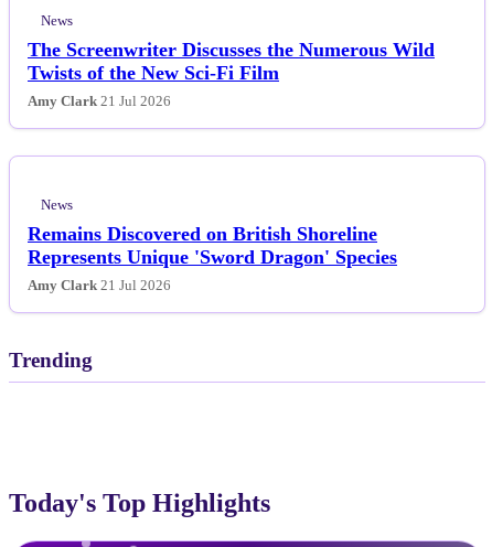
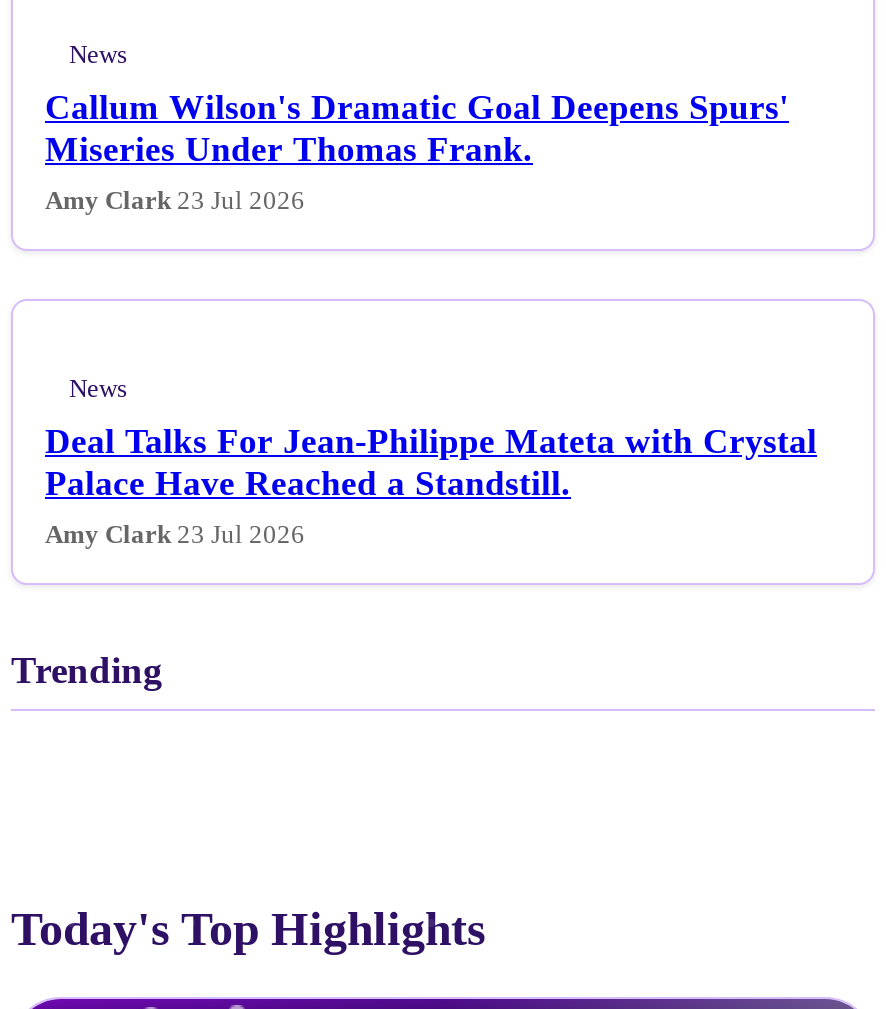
[28,39,435,109] The Screenwriter Discusses the Numerous Wild | Twists of the New Sci-Fi Film | Amy Clark 21 Jul 2026 -> [45,87,789,215] Callum Wilson's Dramatic Goal Deepens Spurs' | Miseries Under Thomas Frank. | Amy Clark 23 Jul 2026
[28,223,397,293] Remains Discovered on British Shoreline | Represents Unique 'Sword Dragon' Species | Amy Clark 21 Jul 2026 -> [45,421,817,549] Deal Talks For Jean-Philippe Mateta with Crystal | Palace Have Reached a Standstill. | Amy Clark 23 Jul 2026

